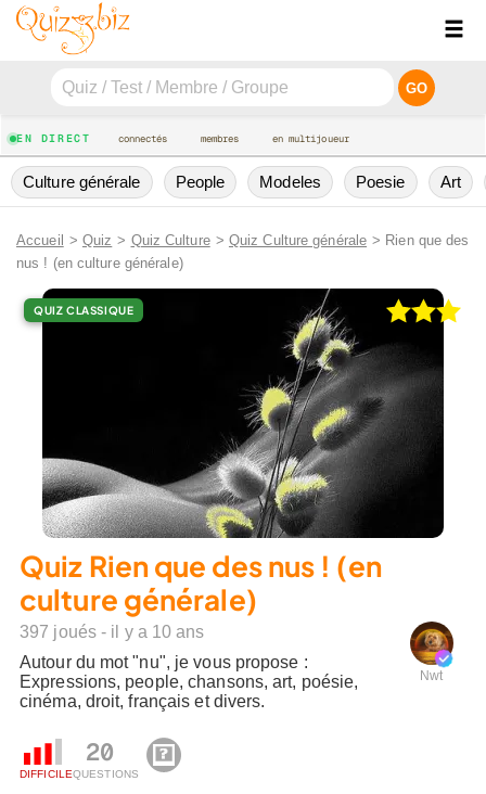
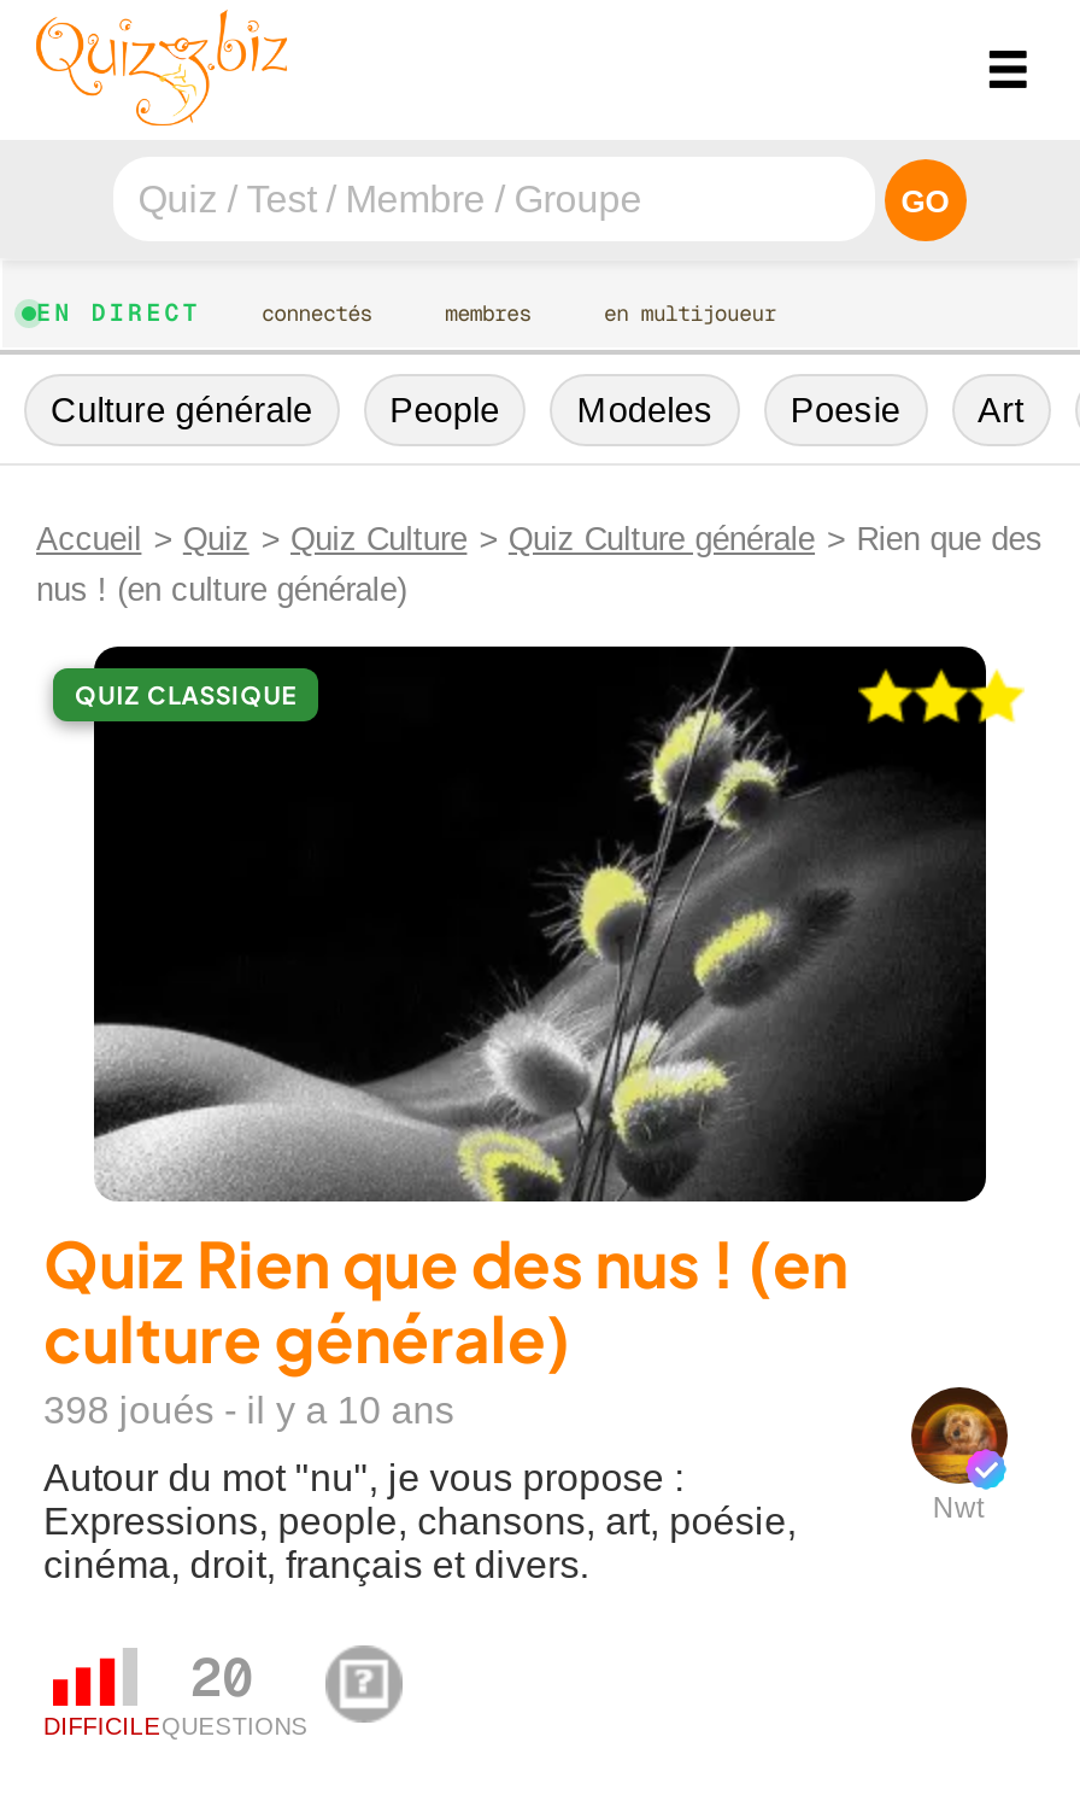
[20,622,204,641] 397 joués - il y a 10 ans -> [43,1389,454,1430] 398 joués - il y a 10 ans

